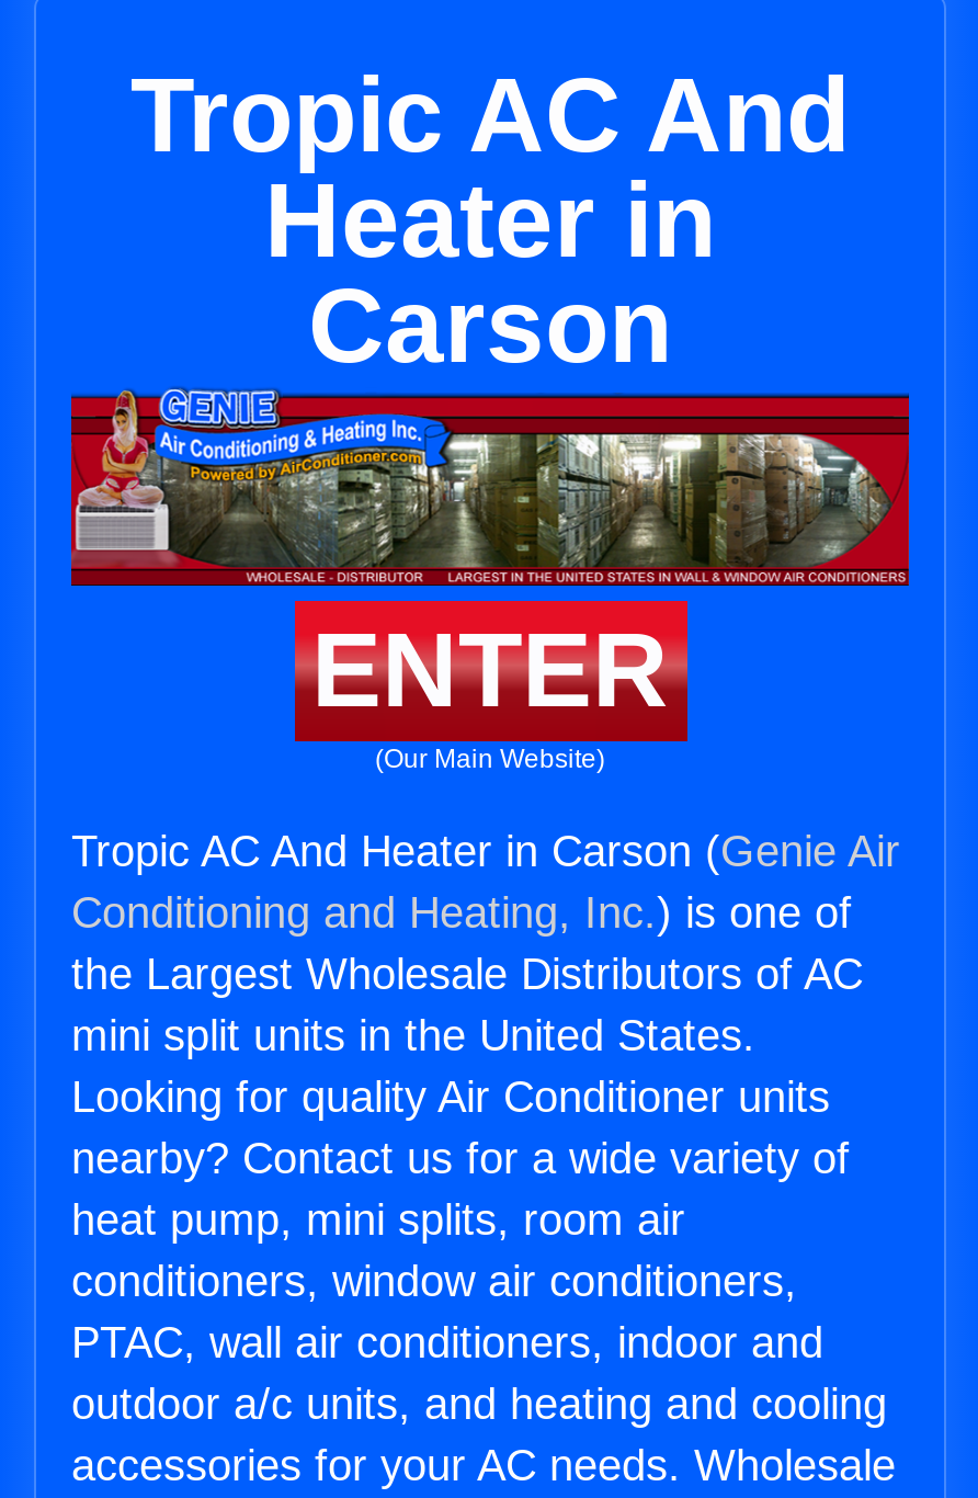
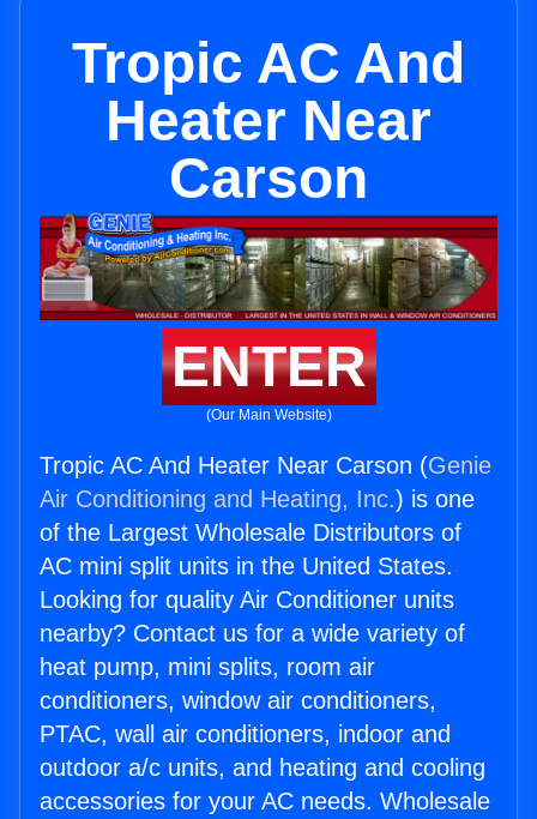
[264,162,716,279] Heater in -> [105,89,432,152] Heater Near
[71,827,900,1060] Tropic AC And Heater in Carson (Genie Air | Conditioning and Heating, Inc.) is one of | the Largest Wholesale Distributors of AC | mini split units in the United States. -> [40,452,491,579] Tropic AC And Heater Near Carson (Genie | Air Conditioning and Heating, Inc.) is one | of the Largest Wholesale Distributors of | AC mini split units in the United States.

